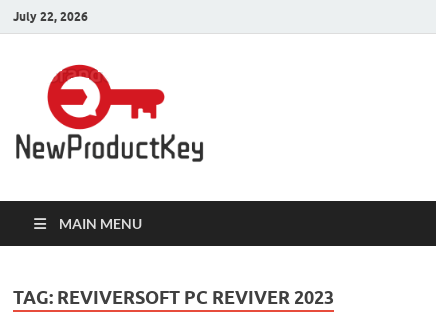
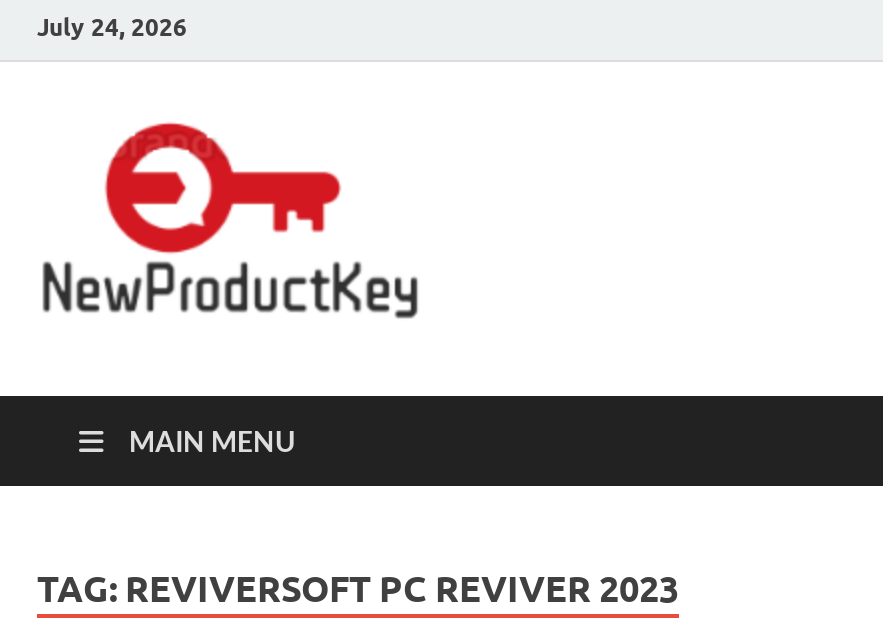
[13,8,88,23] July 22, 2026 -> [37,11,187,41] July 24, 2026

